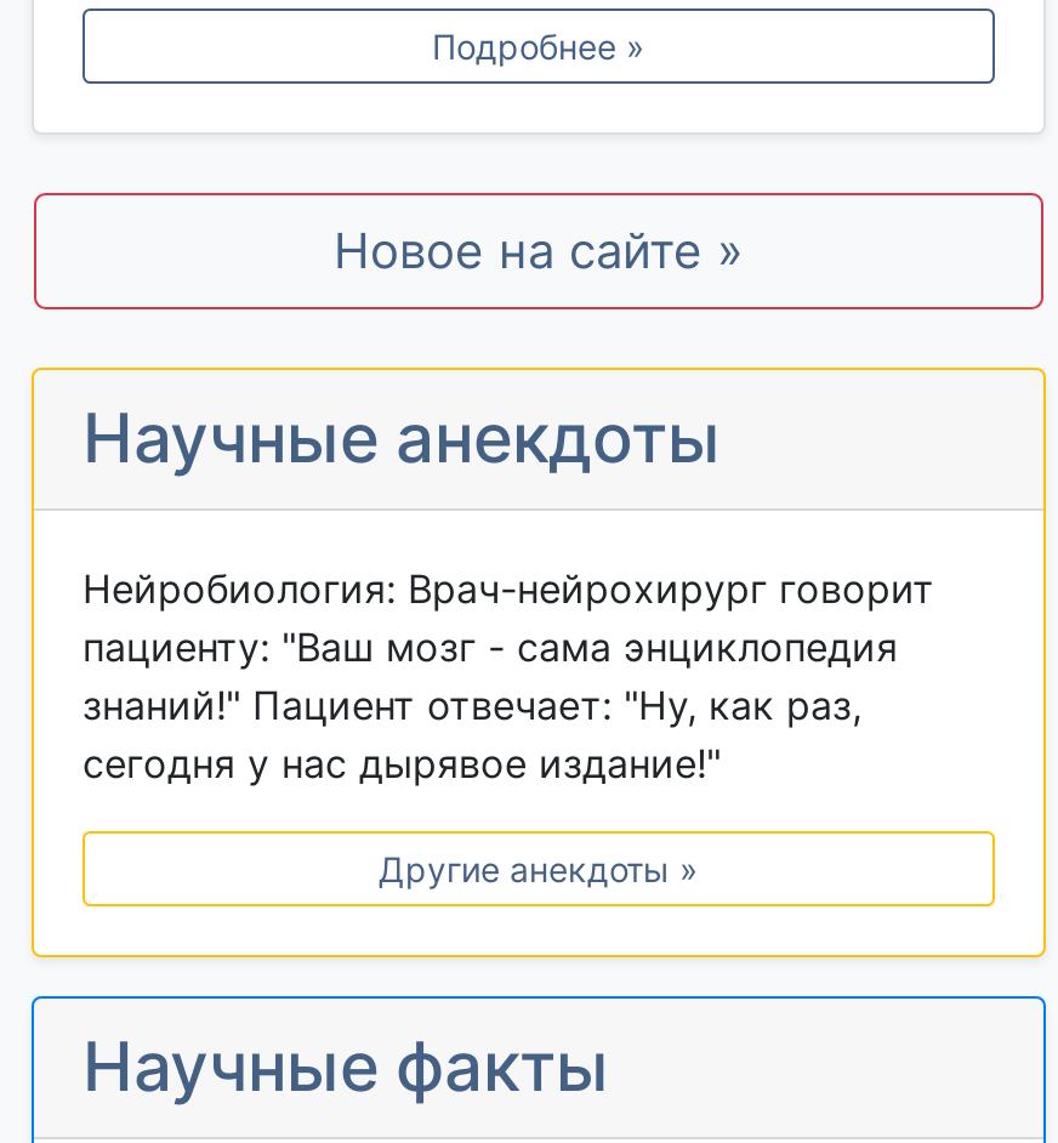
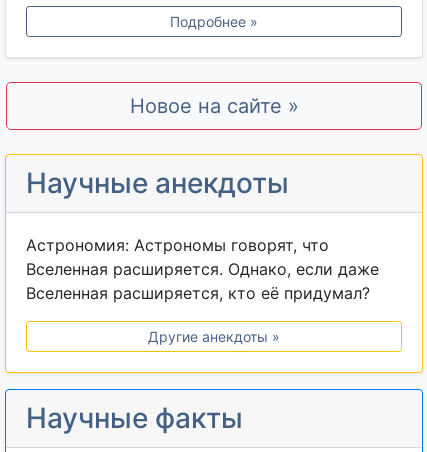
[83,563,934,787] Нейробиология: Врач-нейрохирург говорит | пациенту: "Ваш мозг - сама энциклопедия | знаний!" Пациент отвечает: "Ну, как раз, | сегодня у нас дырявое издание!" -> [26,235,379,303] Астрономия: Астрономы говорят, что | Вселенная расширяется. Однако, если даже | Вселенная расширяется, кто её придумал?

